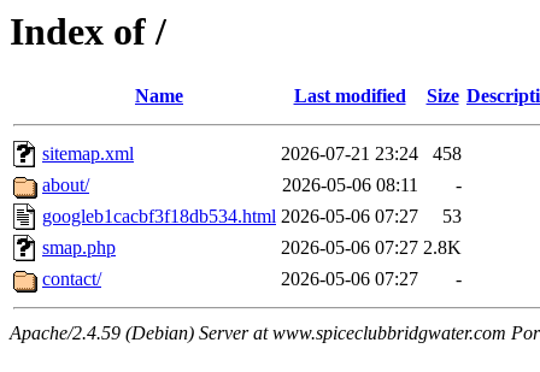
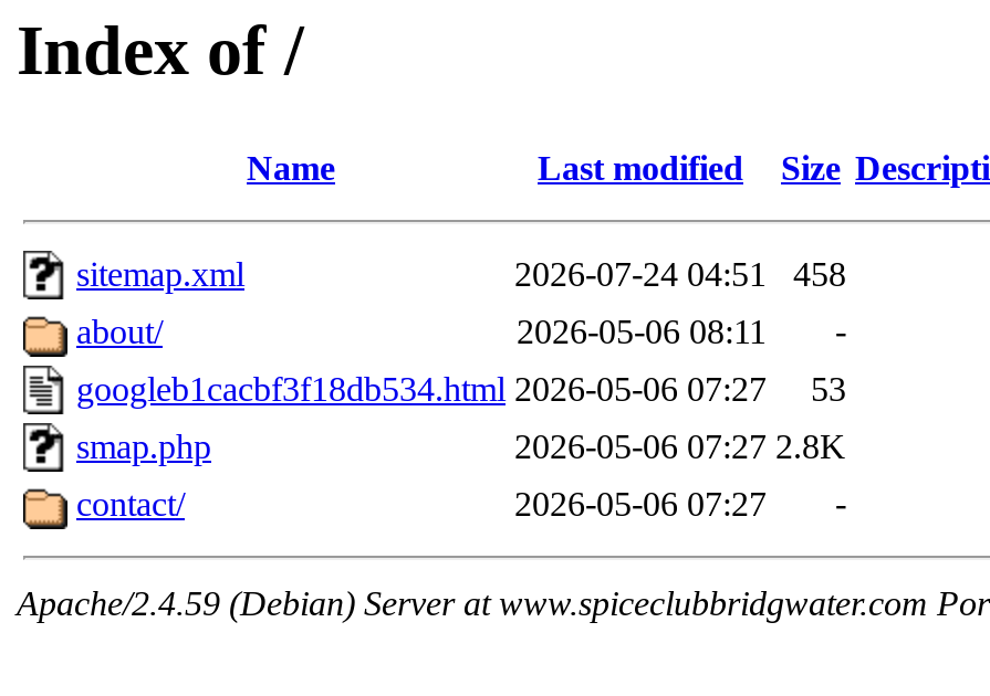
[281,144,462,164] 2026-07-21 23:24 458 -> [514,256,846,294] 2026-07-24 04:51 458

